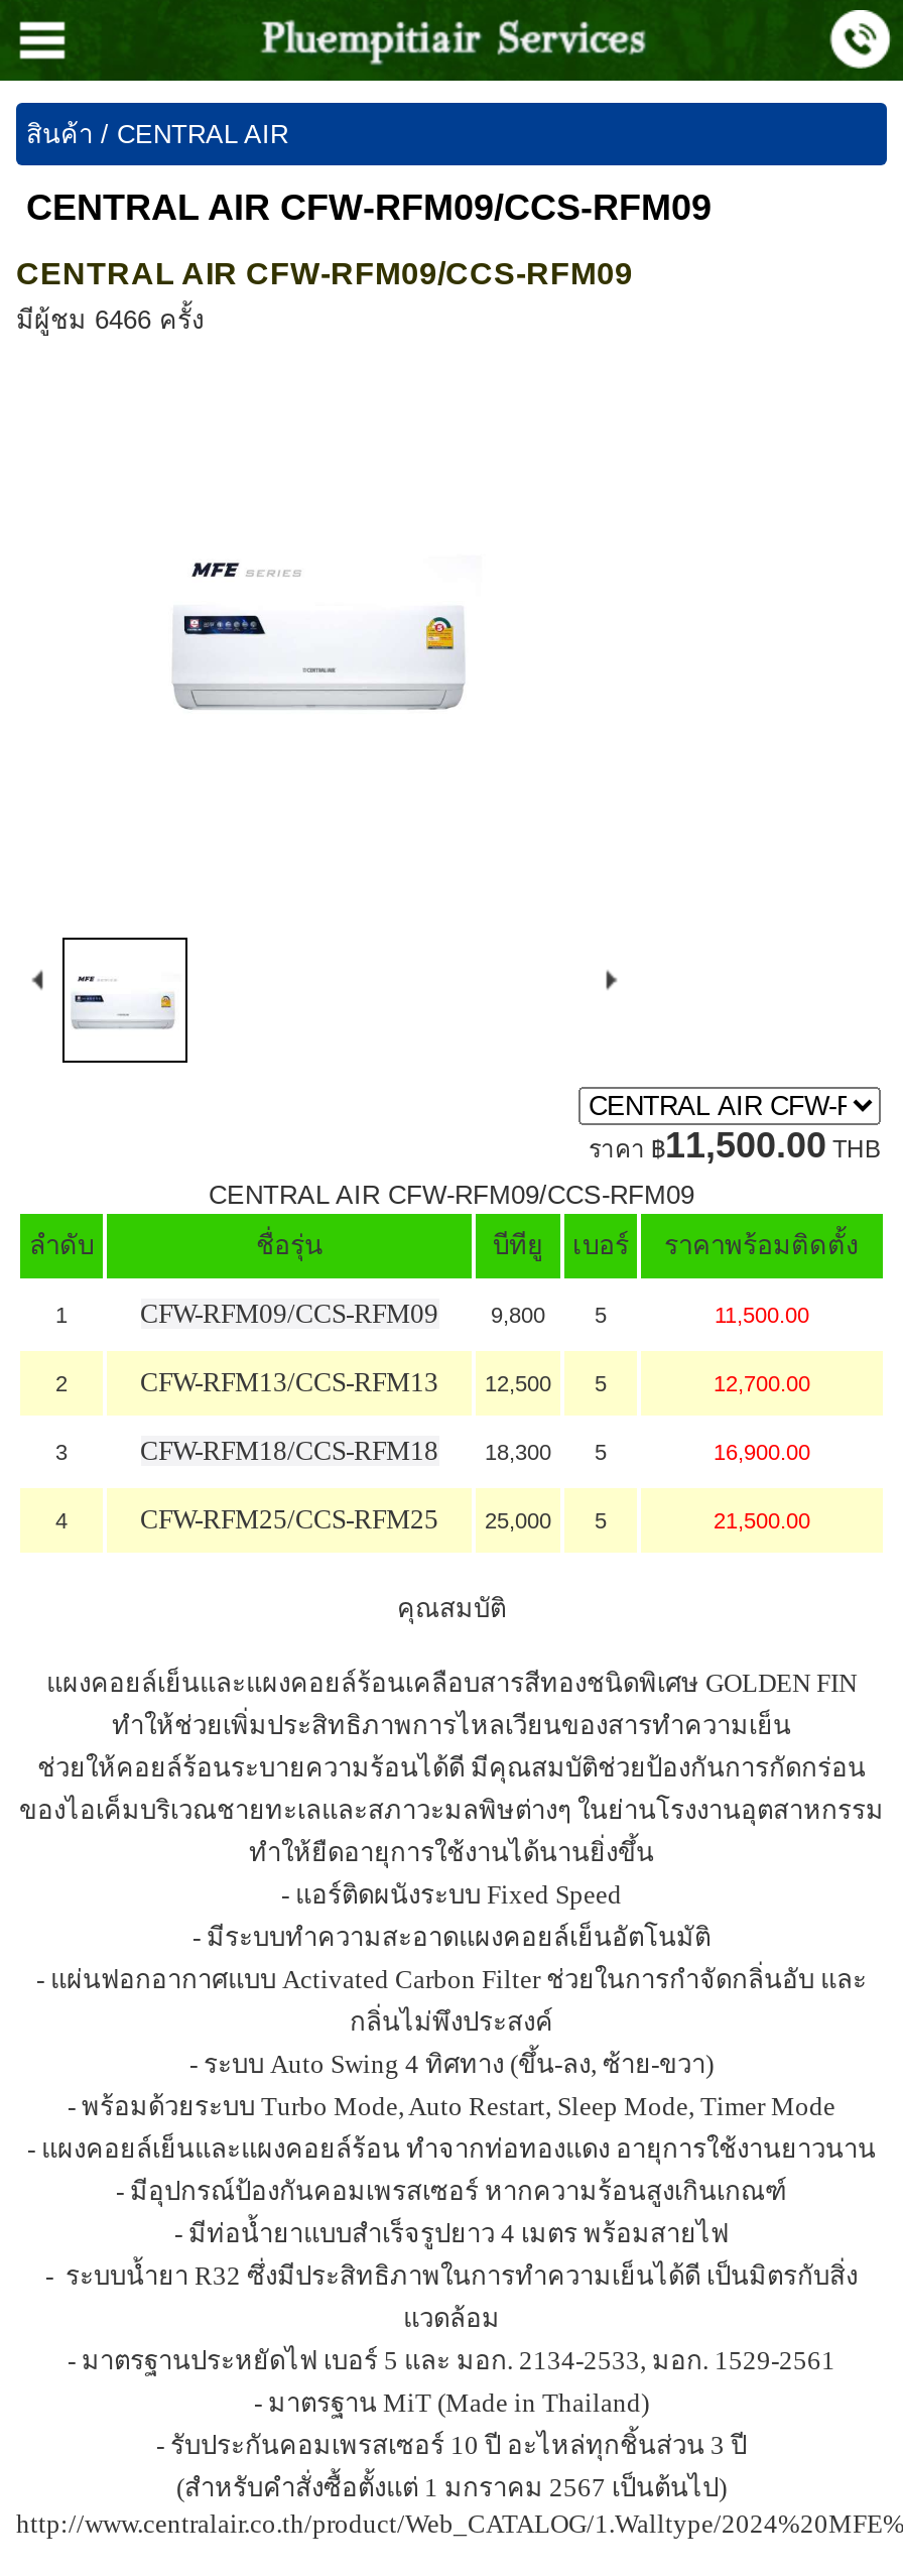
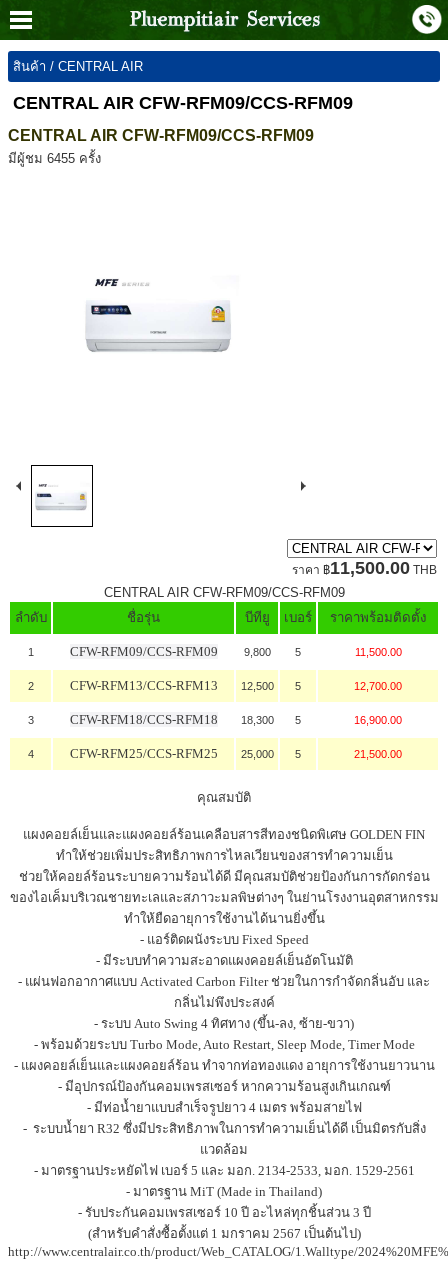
[16,304,204,335] มีผู้ชม 6466 ครั้ง -> [8,151,101,166] มีผู้ชม 6455 ครั้ง

